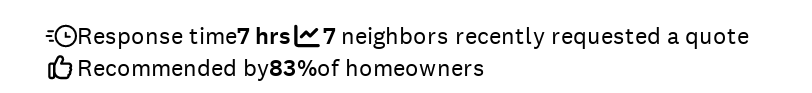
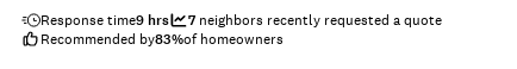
[77,20,291,52] Response time7 hrs -> [41,11,169,30] Response time9 hrs

